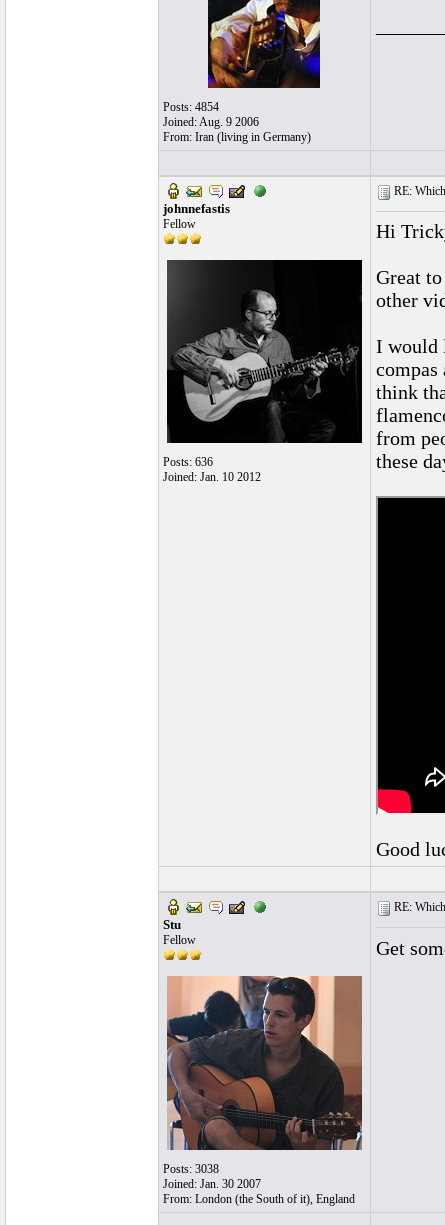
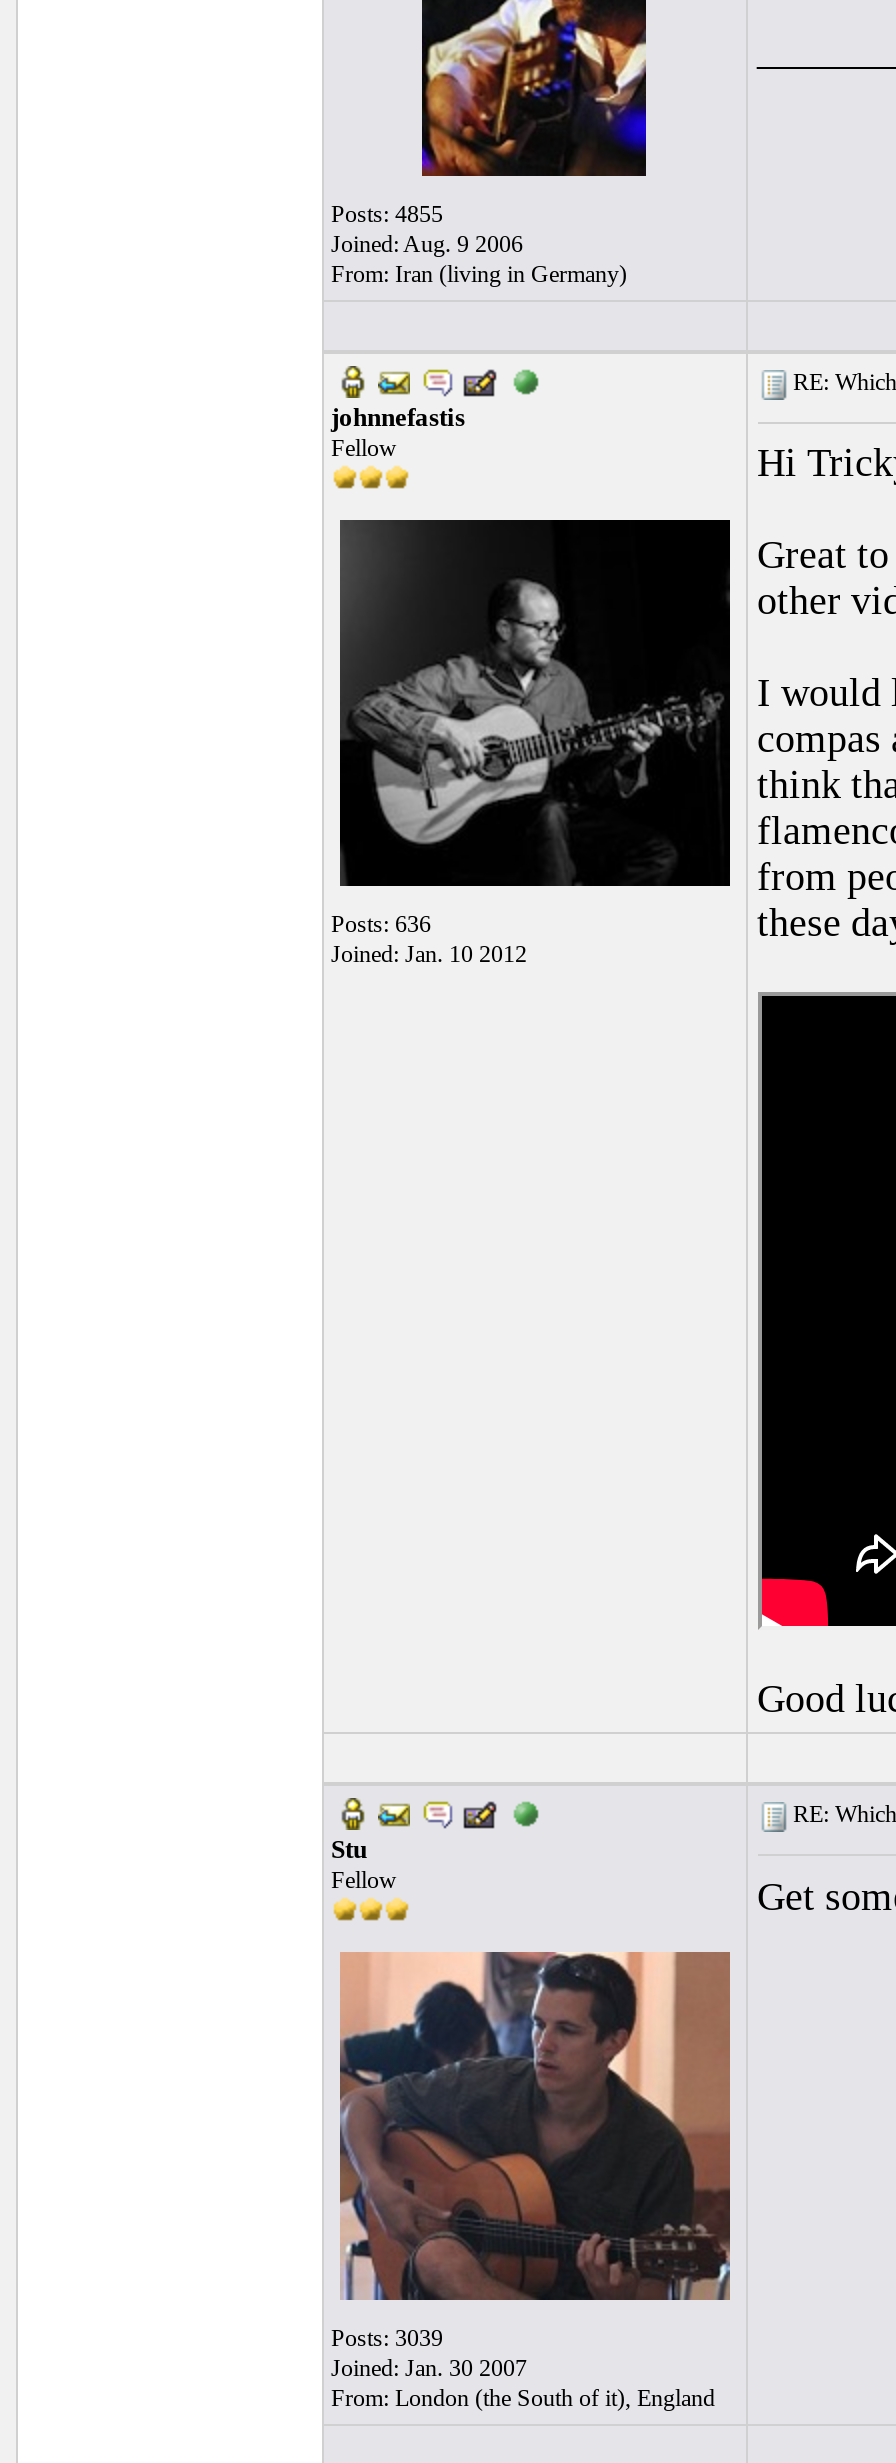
[162,100,218,114] Posts: 4854 -> [331,200,443,228] Posts: 4855
[162,1162,218,1176] Posts: 3038 -> [331,2324,443,2352] Posts: 3039

